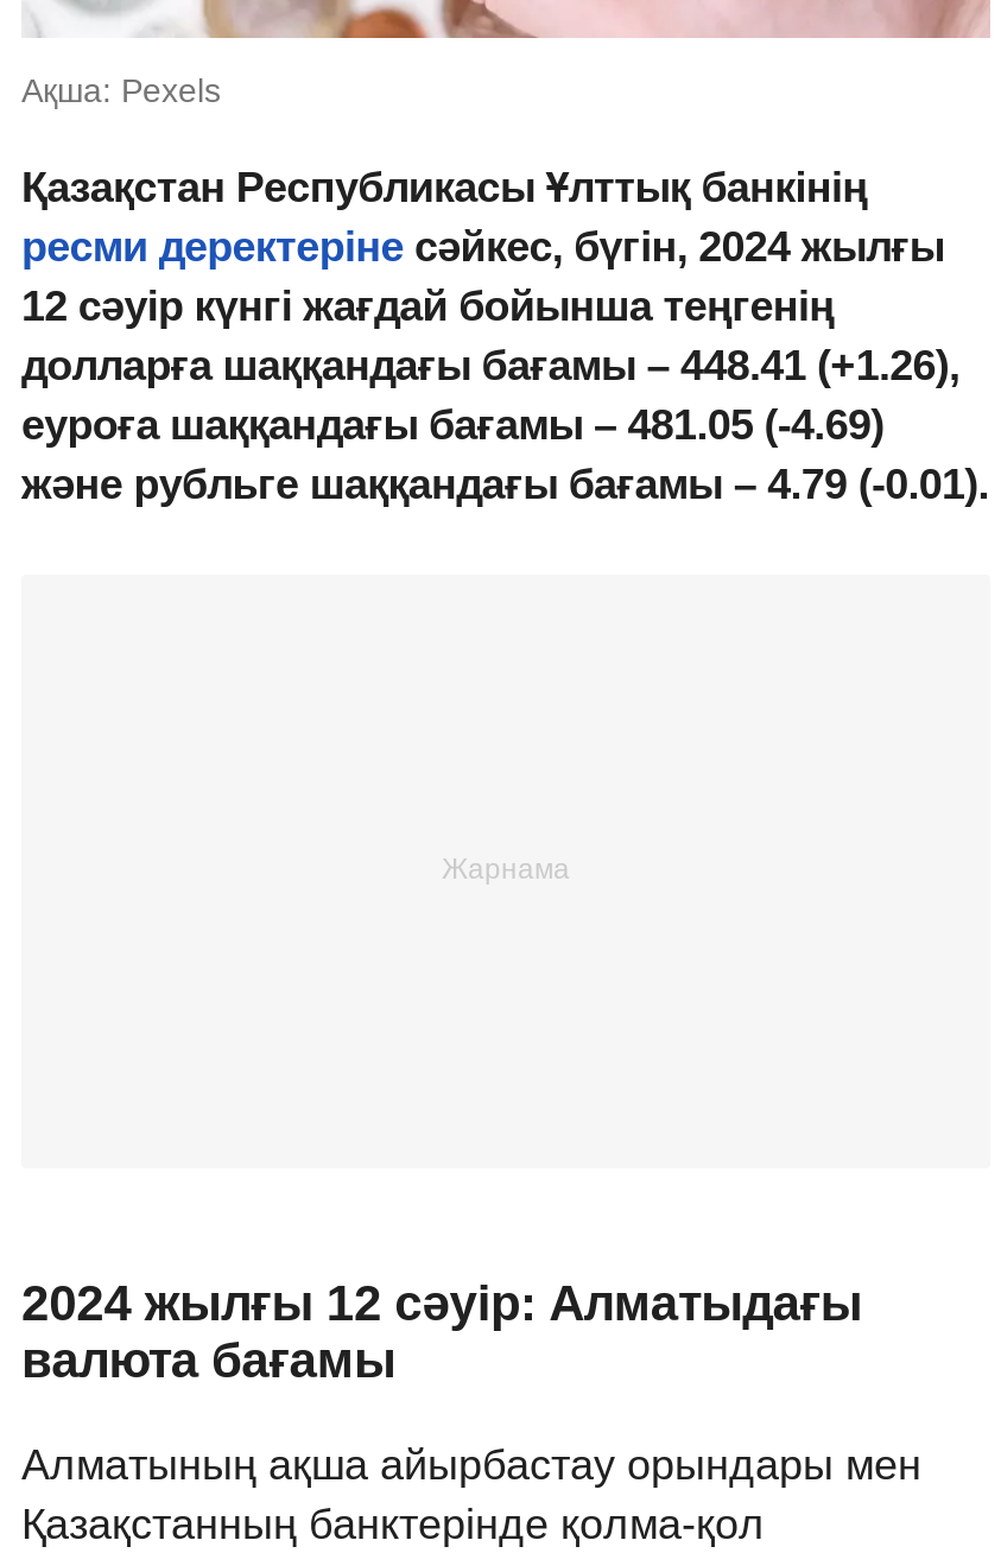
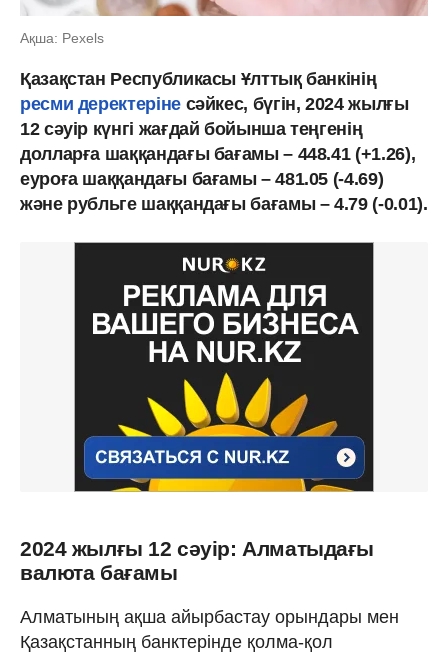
none -> [73,242,375,493] [image]

